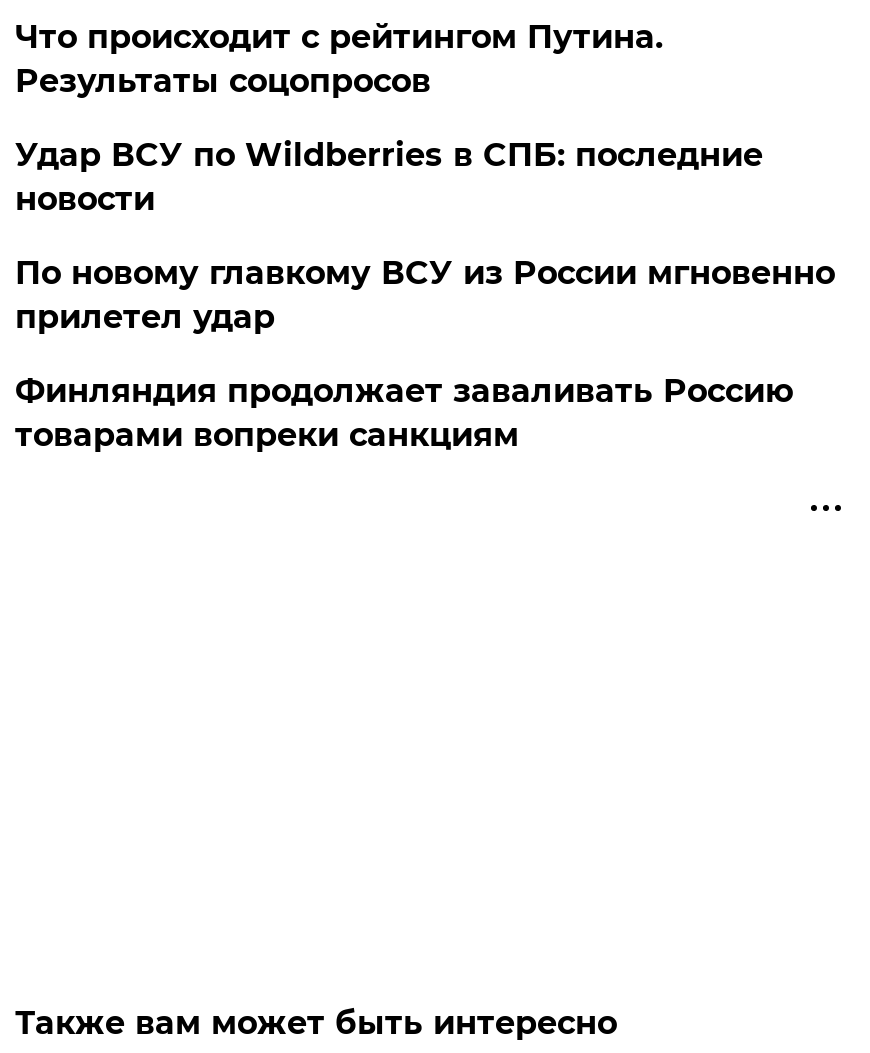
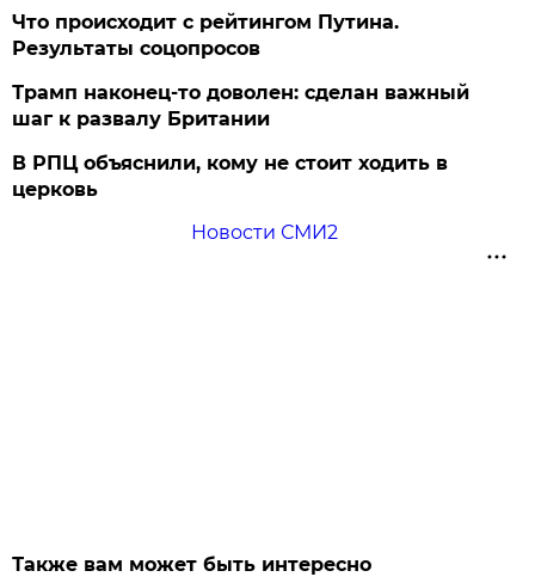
[15,136,763,218] Удар ВСУ по Wildberries в СПБ: последние | новости -> [12,81,470,130] Трамп наконец-то доволен: сделан важный | шаг к развалу Британии
[15,254,835,336] По новому главкому ВСУ из России мгновенно | прилетел удар -> [12,152,448,201] В РПЦ объяснили, кому не стоит ходить в | церковь
[15,372,793,454] Финляндия продолжает заваливать Россию | товарами вопреки санкциям -> [191,221,338,244] Новости СМИ2

